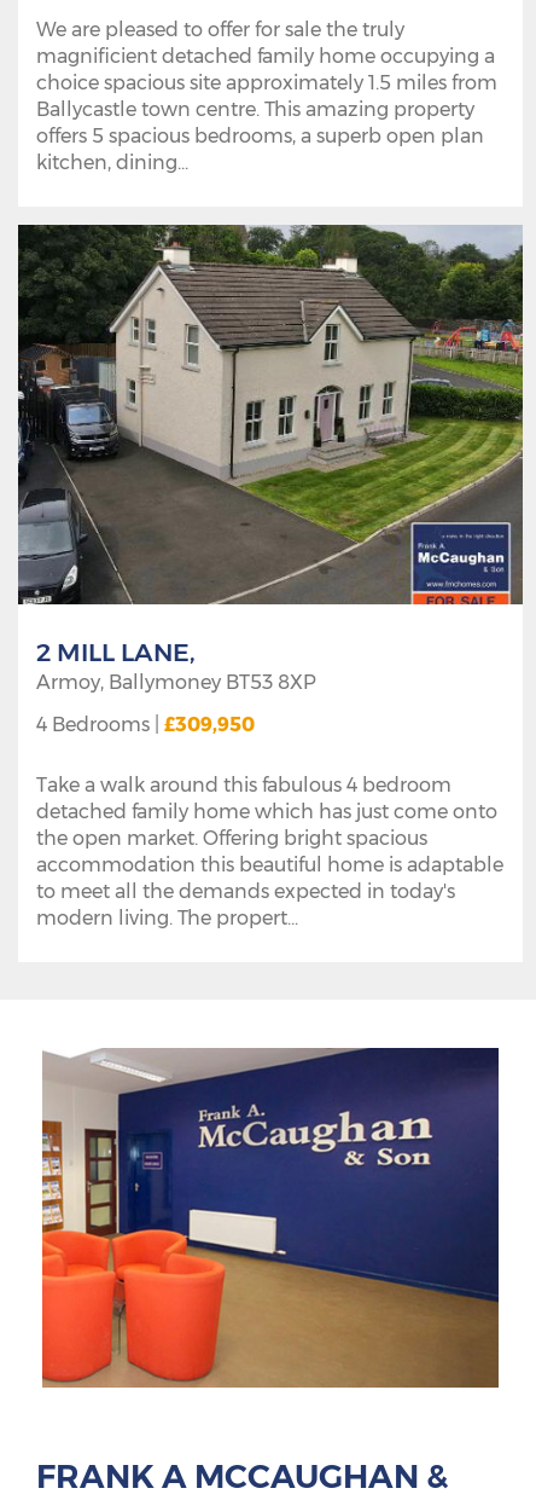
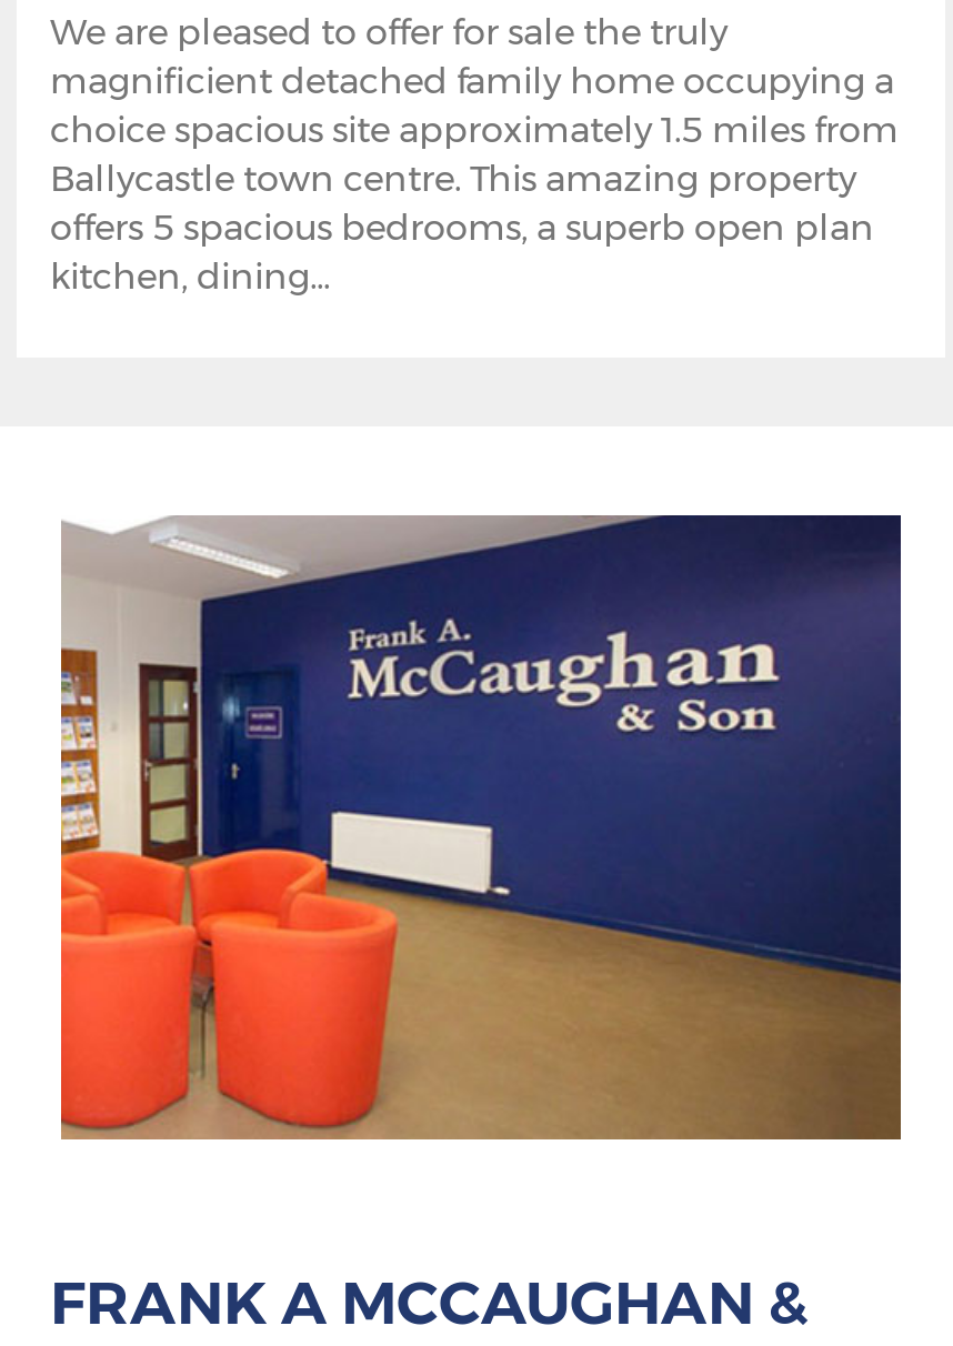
[17,224,524,929] [image] | 2 MILL LANE, | Armoy, Ballymoney BT53 8XP | 4 Bedrooms £309,950 | Take a walk around this fabulous 4 bedroom | detached family home which has just come onto | the open market. Offering bright spacious | accommodation this beautiful home is adaptable | to meet all the demands expected in today's | modern living. The propert... -> none

